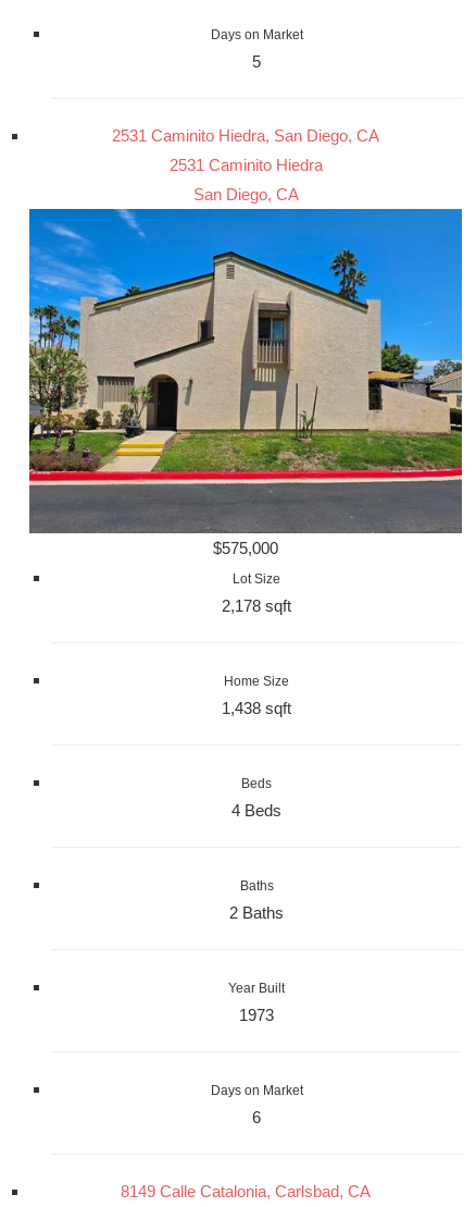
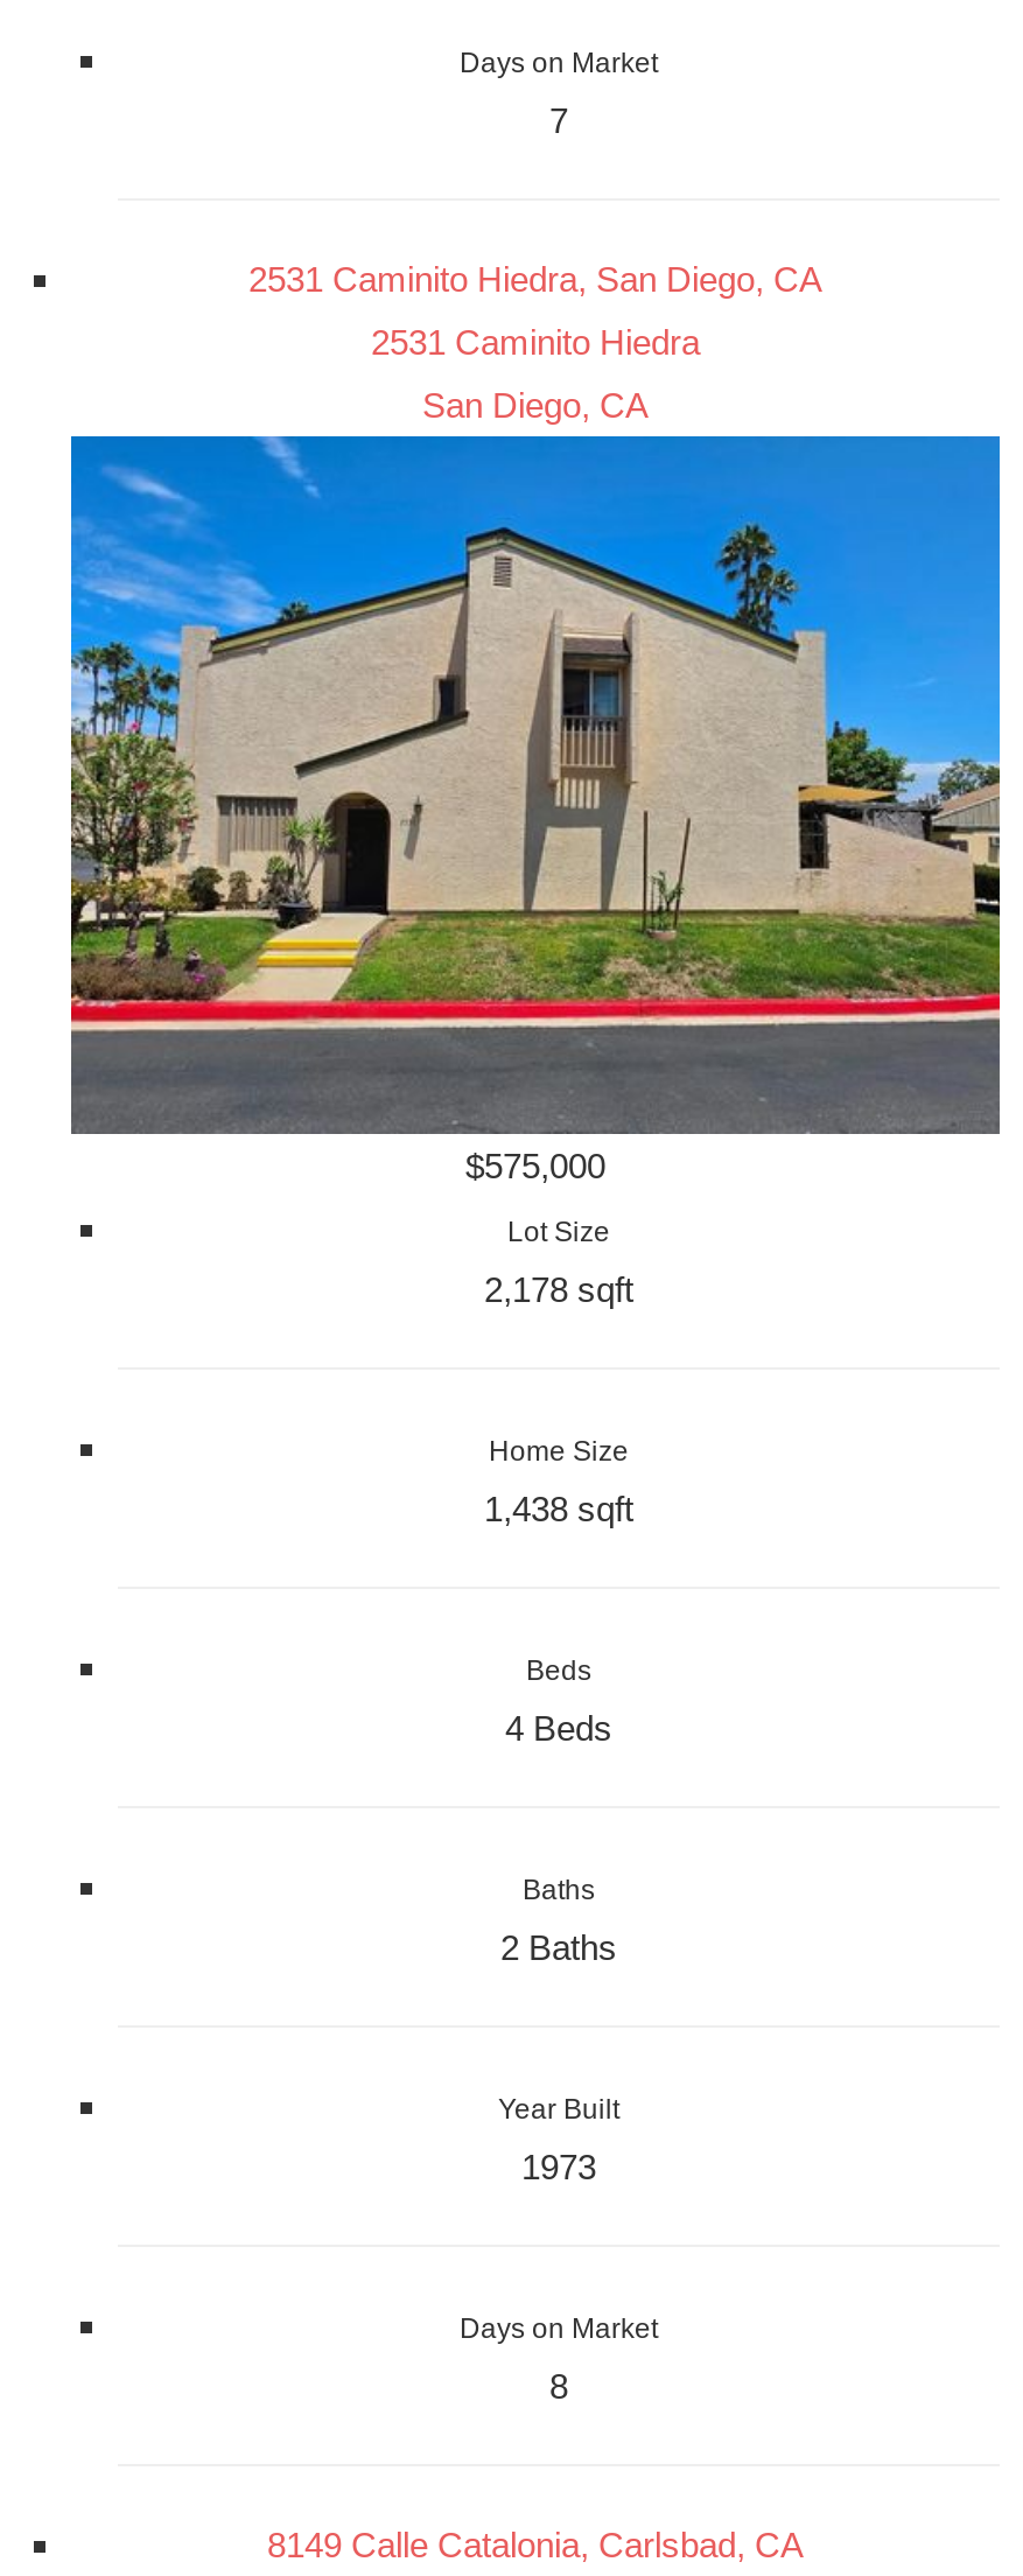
[252,52,261,71] 5 -> [549,100,568,140] 7
[252,1108,261,1127] 6 -> [549,2364,568,2404] 8

